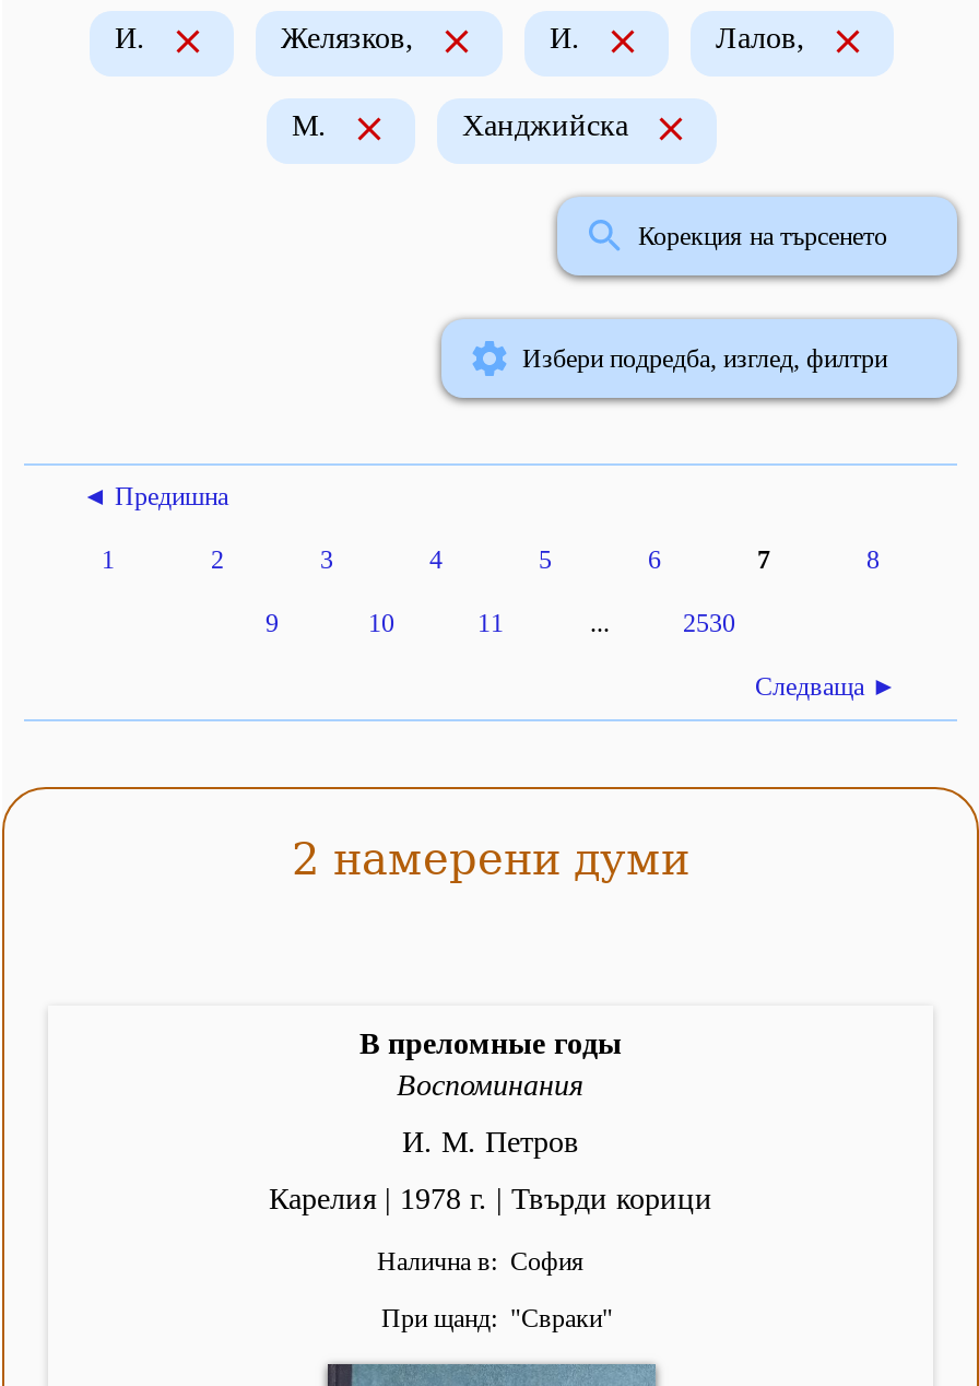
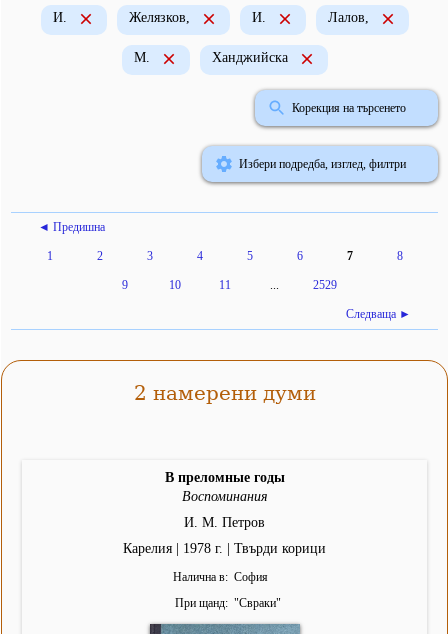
[683,608,735,639] 2530 -> [312,278,336,292] 2529

